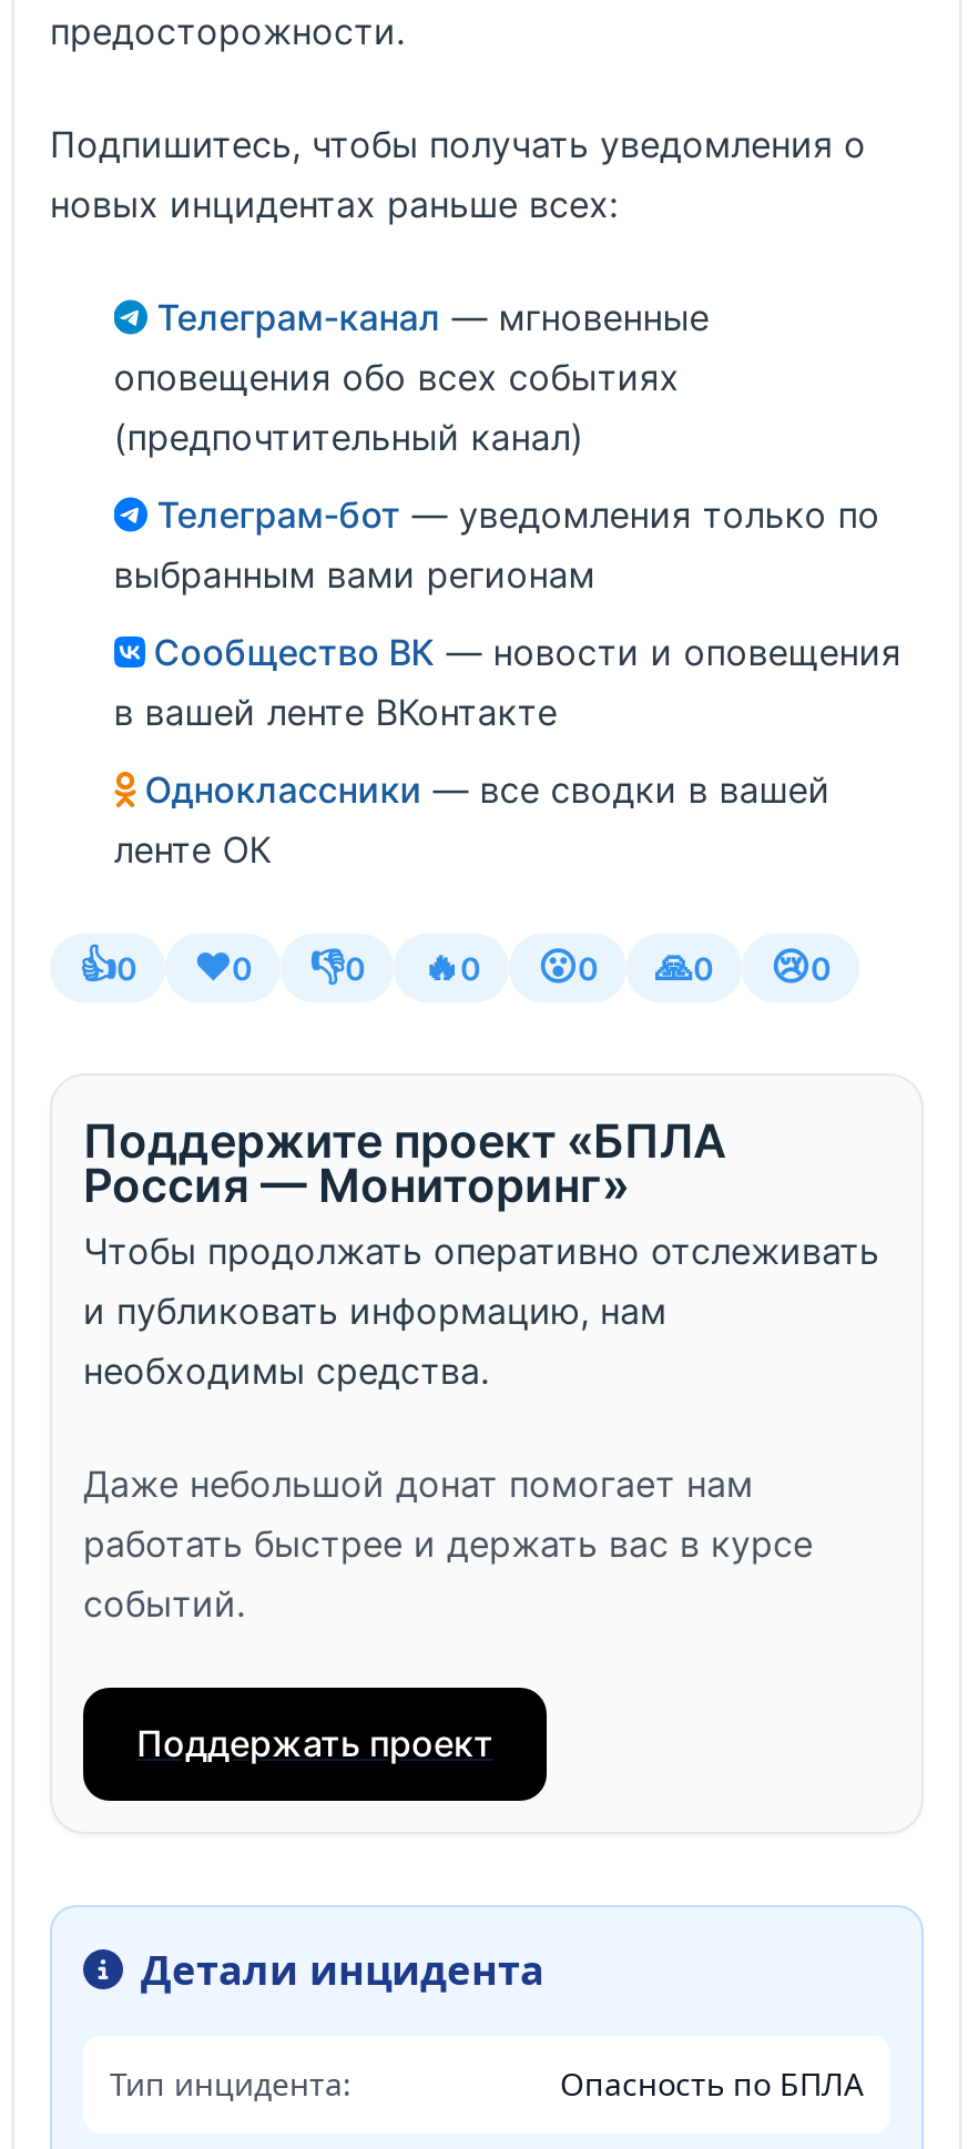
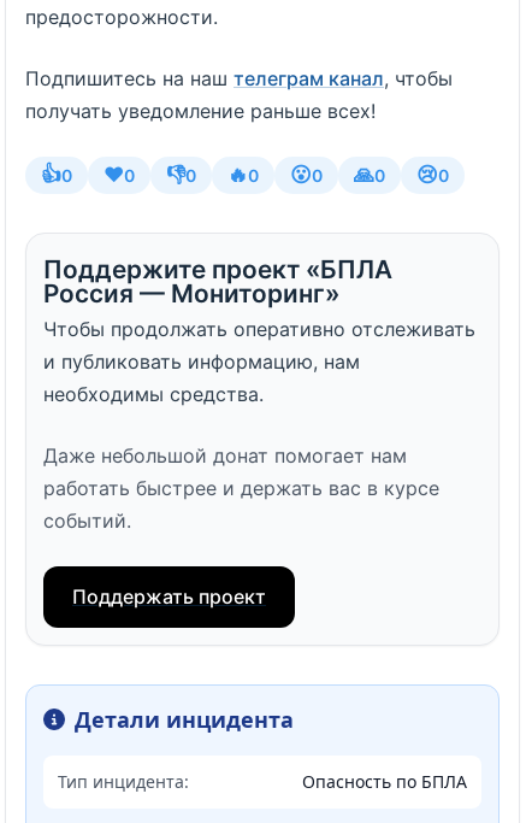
[50,122,901,872] Подпишитесь, чтобы получать уведомления о | новых инцидентах раньше всех: | Телеграм-канал — мгновенные | оповещения обо всех событиях | (предпочтительный канал) | Телеграм-бот — уведомления только по | выбранным вами регионам | Сообщество ВК — новости и оповещения | в вашей ленте ВКонтакте | Одноклассники — все сводки в вашей | ленте ОК -> [25,66,453,123] Подпишитесь на наш телеграм канал, чтобы | получать уведомление раньше всех!

